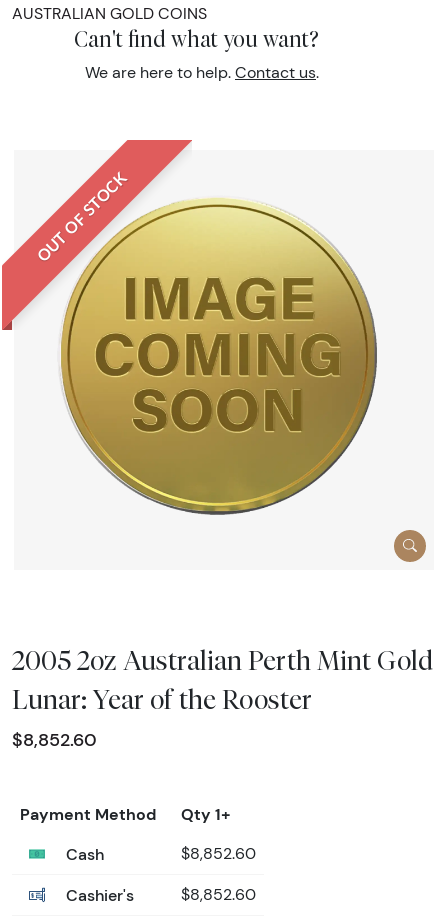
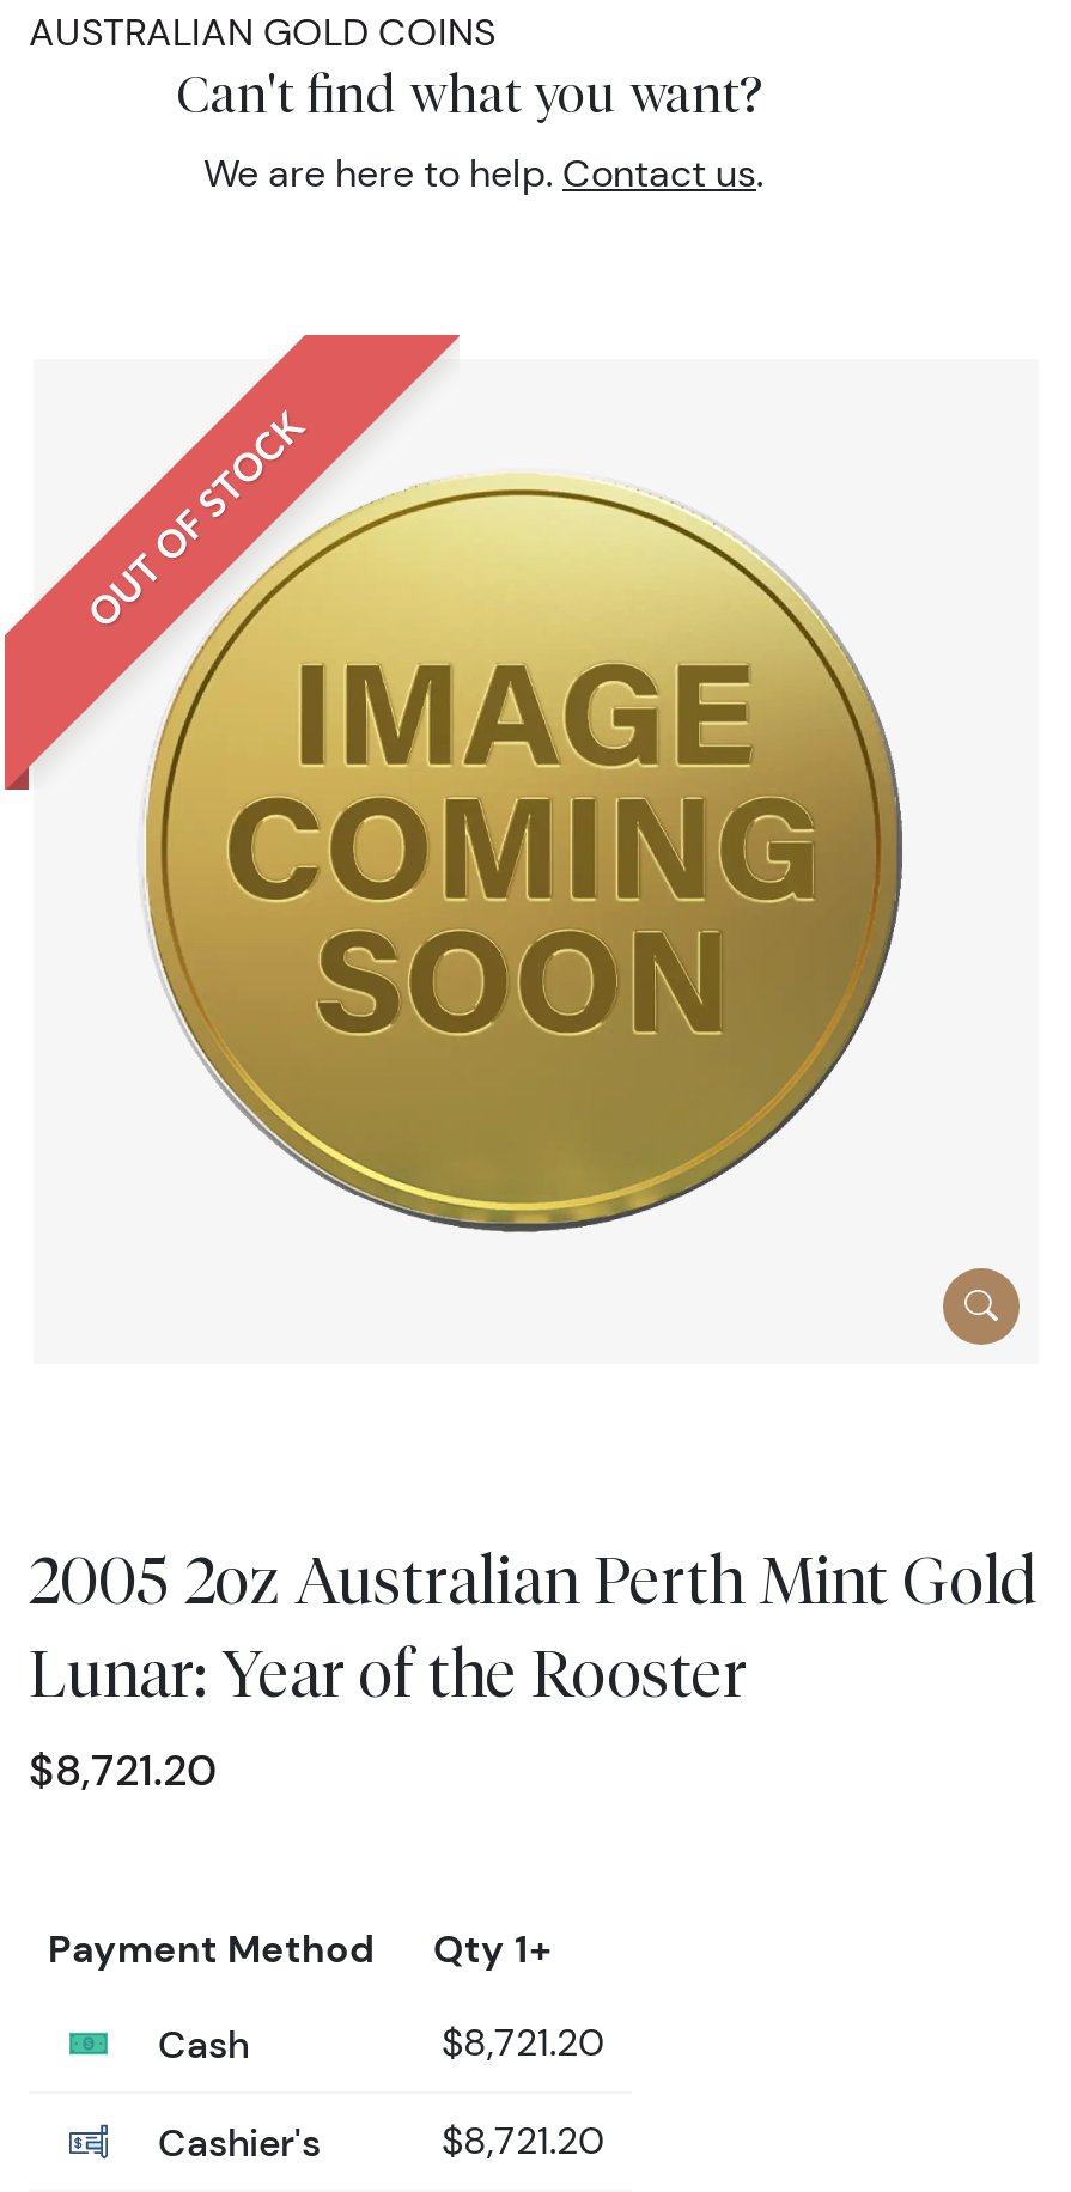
[12,729,97,751] $8,852.60 -> [29,1744,218,1796] $8,721.20
[181,844,256,863] $8,852.60 -> [442,2019,604,2064] $8,721.20
[181,885,256,904] $8,852.60 -> [442,2117,604,2163] $8,721.20

